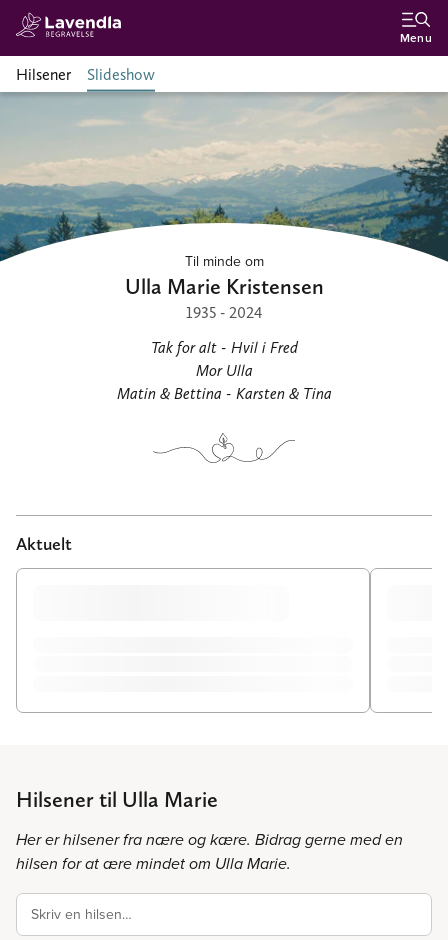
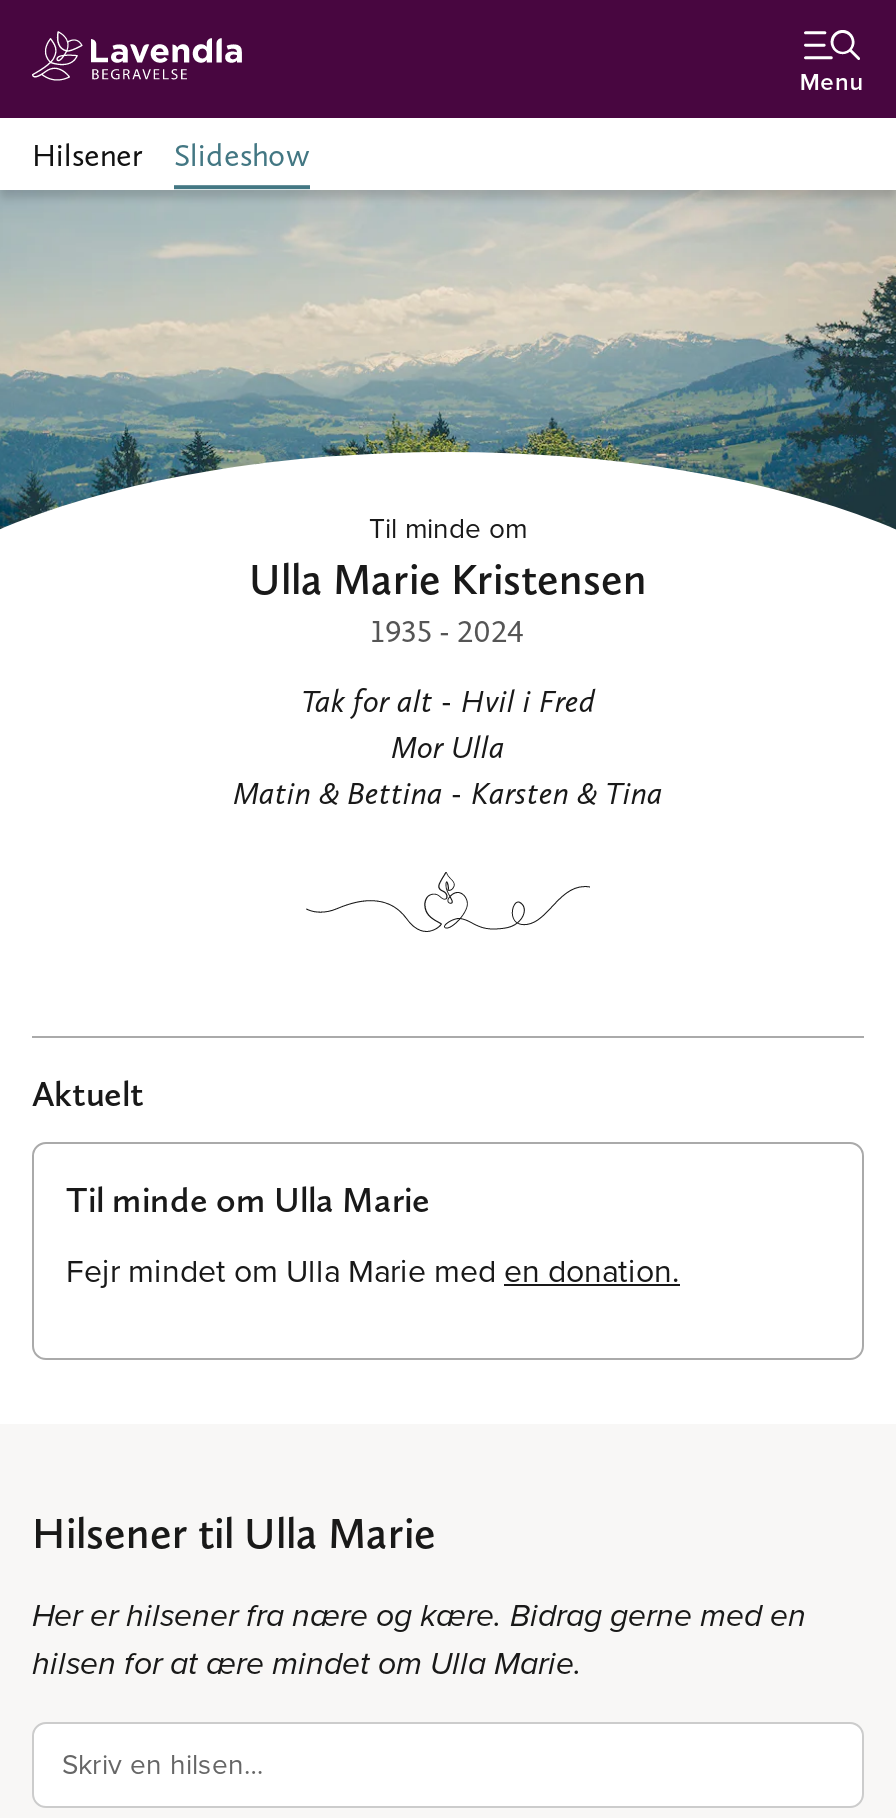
none -> [66,1177,680,1292] Til minde om Ulla Marie | Fejr mindet om Ulla Marie med en donation.

